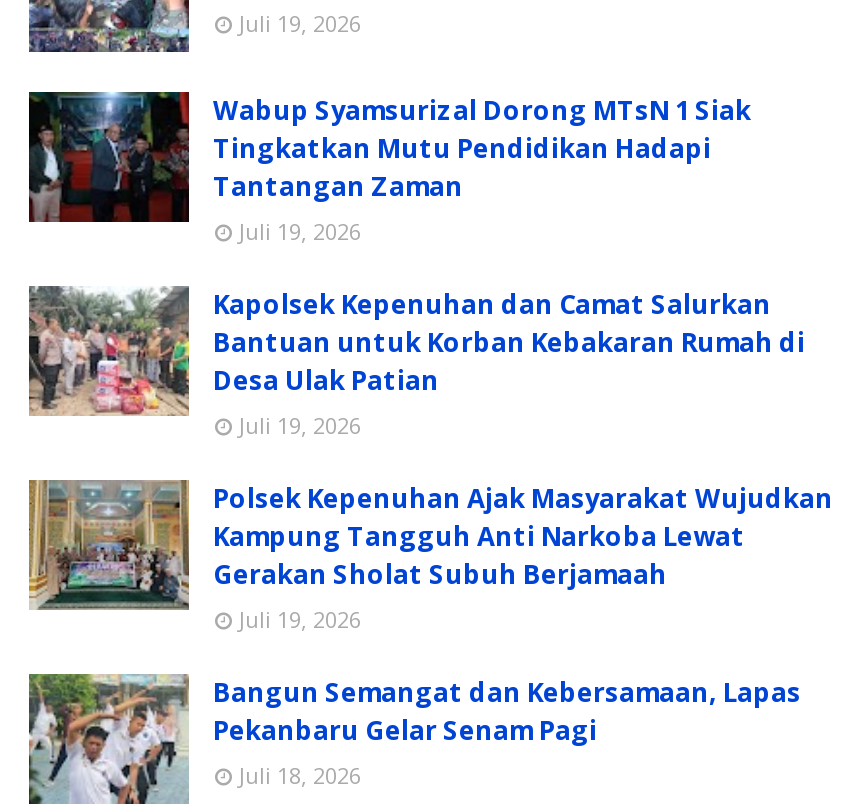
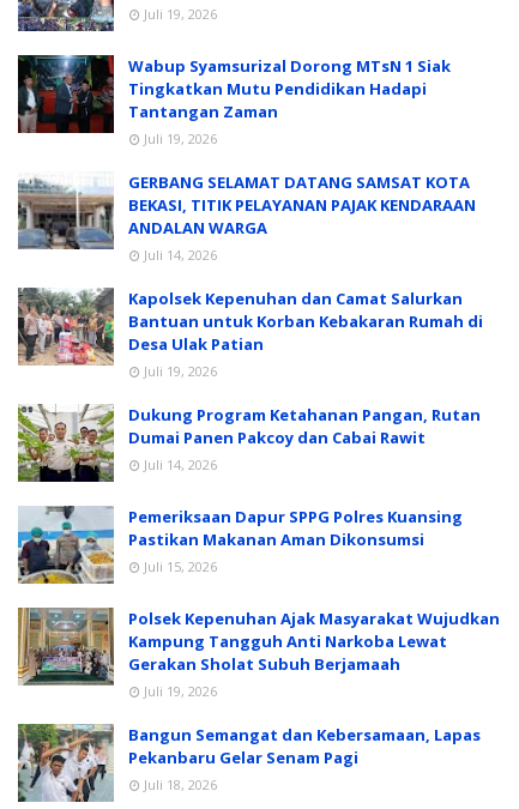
none -> [18,171,476,264] [image] | GERBANG SELAMAT DATANG SAMSAT KOTA | BEKASI, TITIK PELAYANAN PAJAK KENDARAAN | ANDALAN WARGA | Juli 14, 2026
none -> [17,505,114,585] [image]
none -> [18,404,481,575] [image] | Dukung Program Ketahanan Pangan, Rutan | Dumai Panen Pakcoy dan Cabai Rawit | Juli 14, 2026 | Pemeriksaan Dapur SPPG Polres Kuansing | Pastikan Makanan Aman Dikonsumsi | Juli 15, 2026

